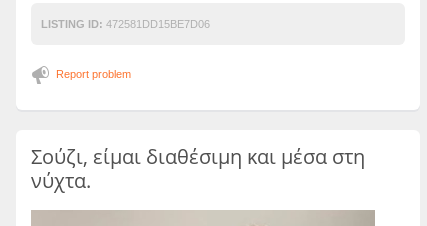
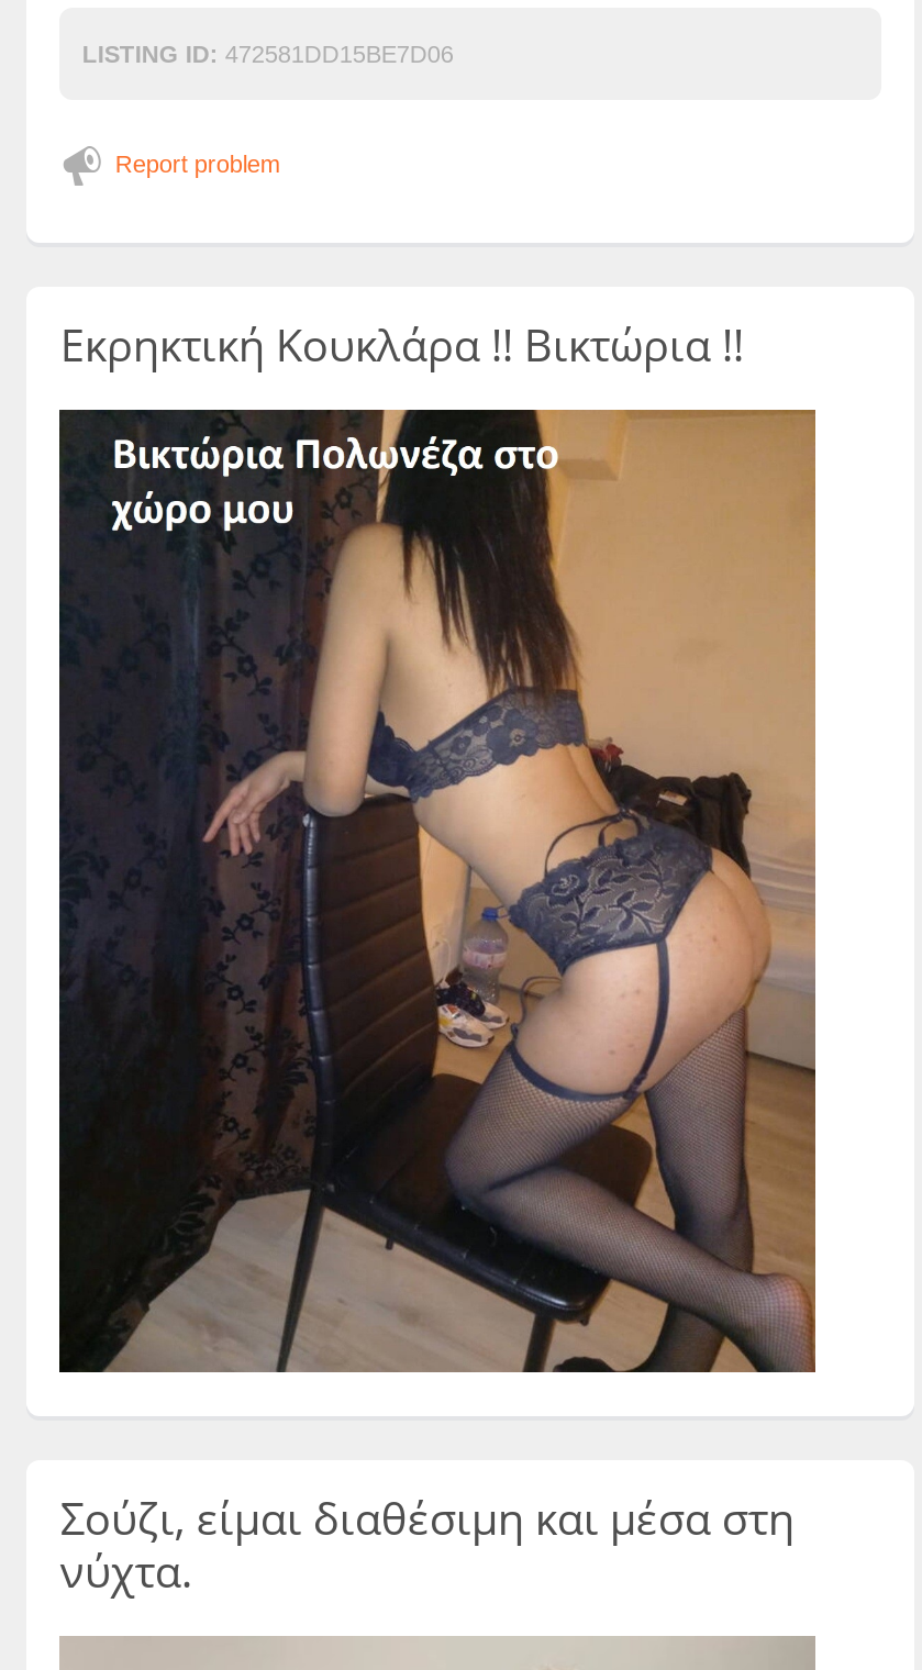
none -> [57,408,818,1374] [image]
none -> [60,315,744,374] Εκρηκτική Κουκλάρα !! Βικτώρια !!

